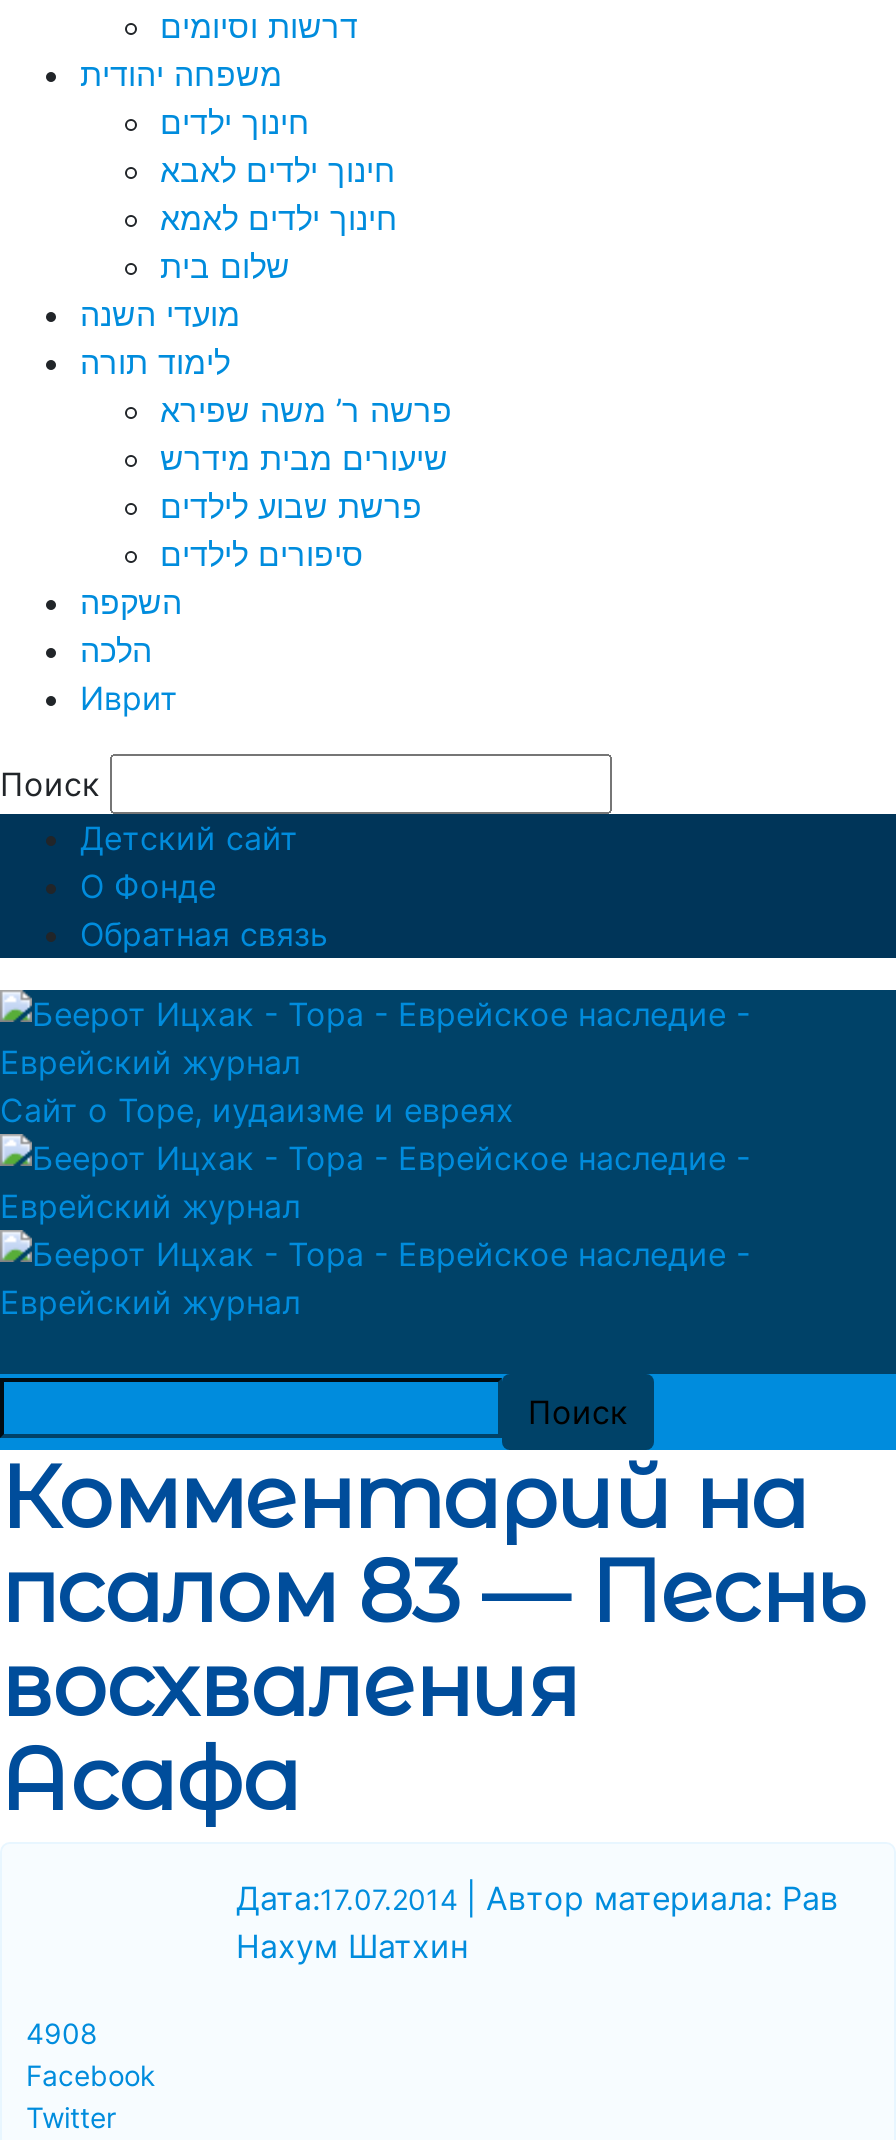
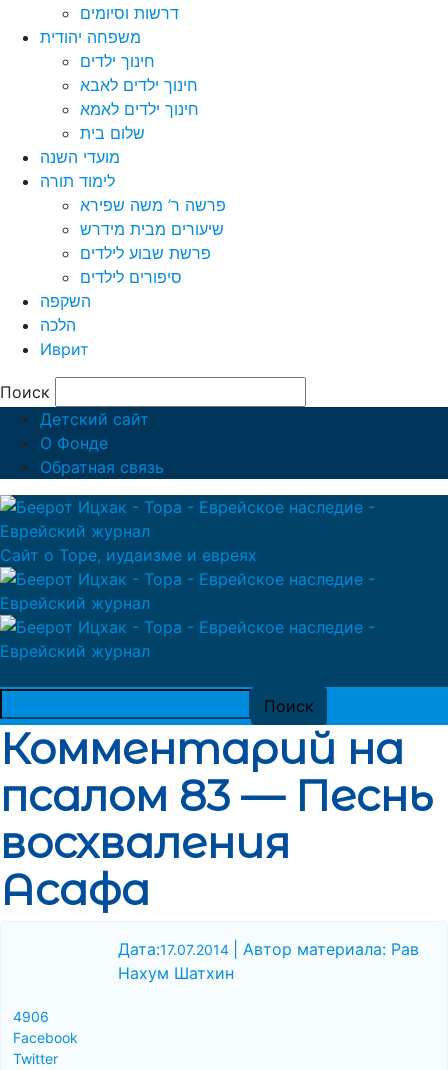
[26,2016,98,2050] 4908 -> [13,1008,49,1025] 4906

